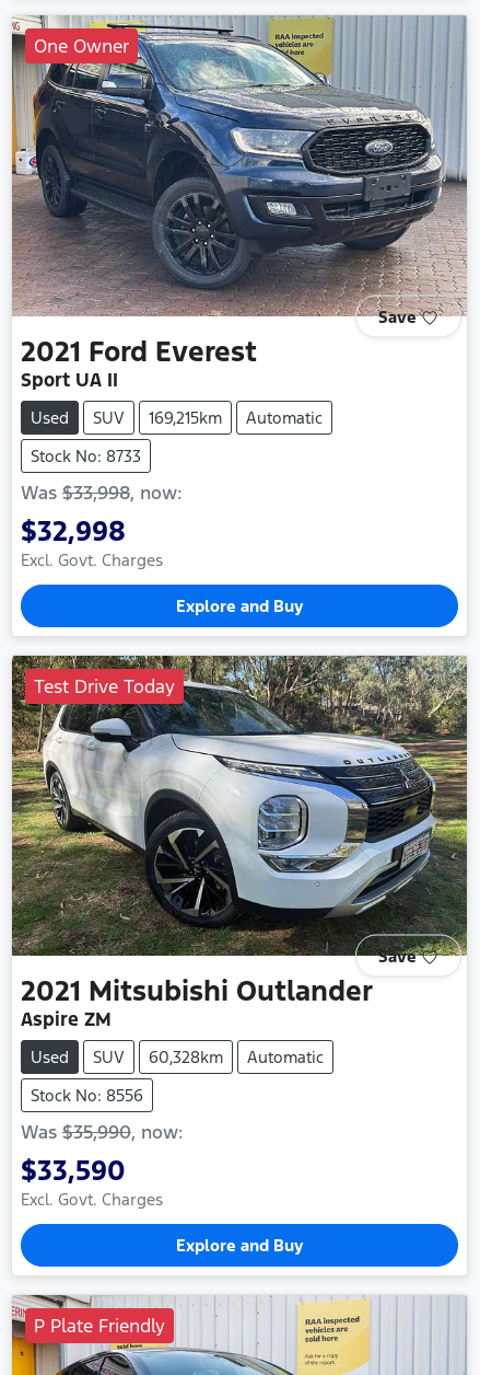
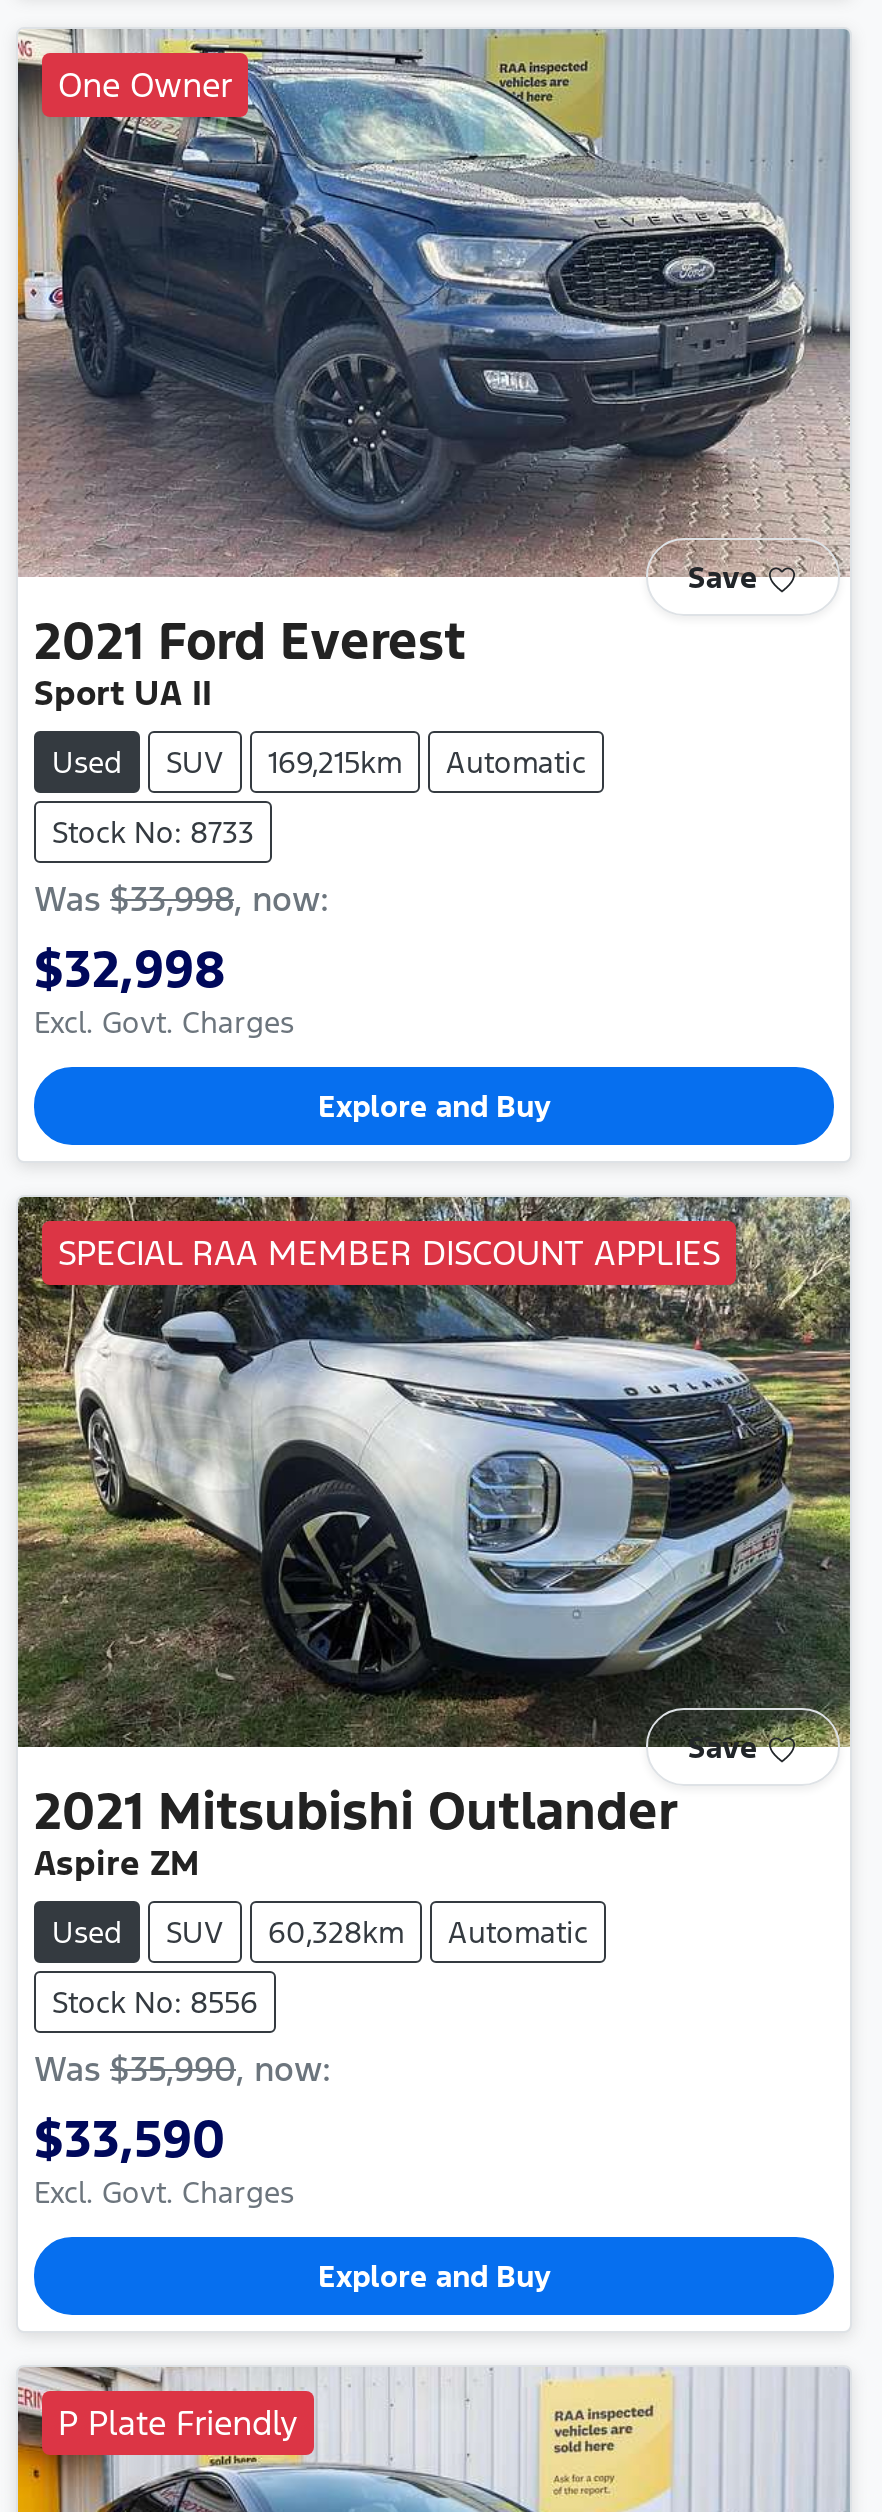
[34,674,175,698] Test Drive Today -> [58,1232,720,1276] SPECIAL RAA MEMBER DISCOUNT APPLIES

